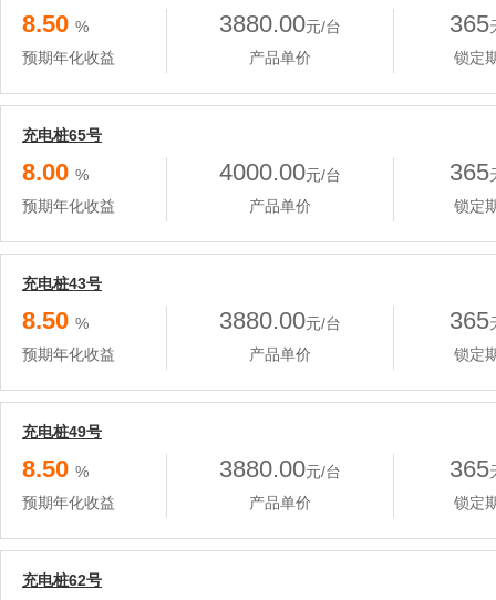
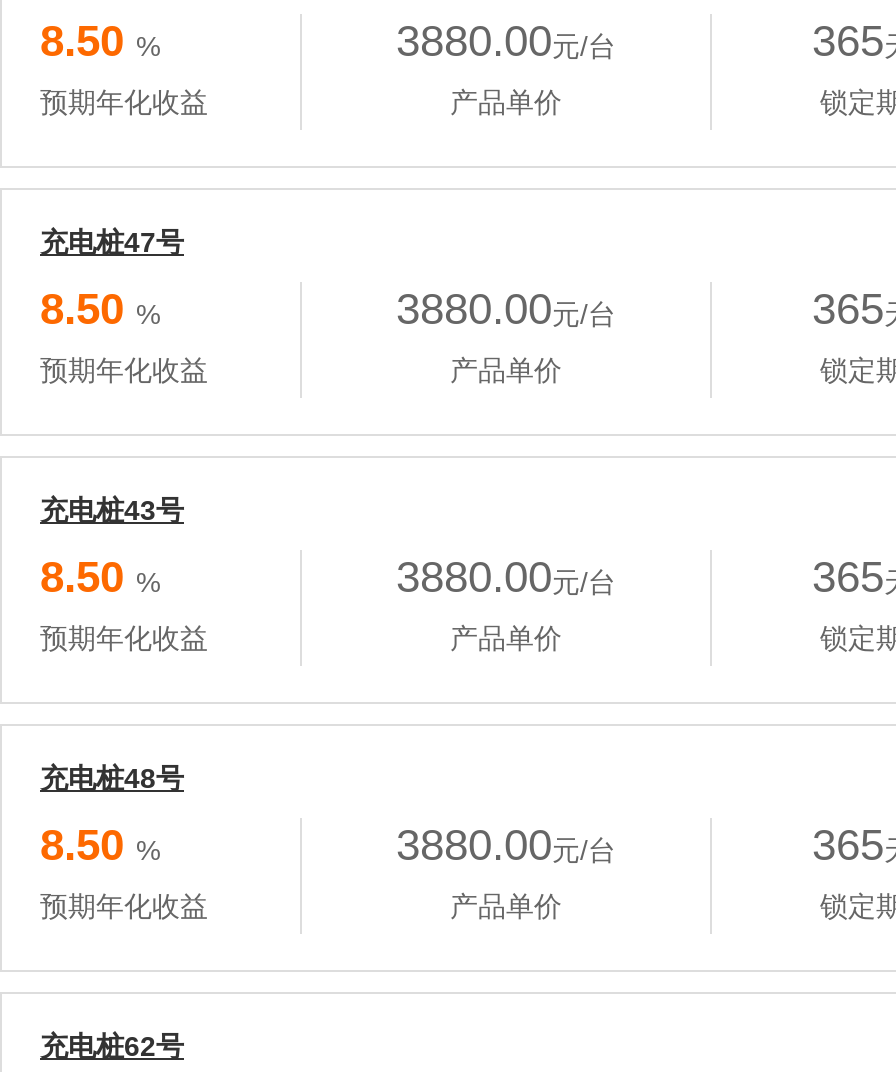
[22,126,102,144] 充电桩65号 -> [40,226,184,258] 充电桩47号
[22,158,89,186] 8.00% -> [40,284,160,334] 8.50%
[219,158,341,186] 4000.00元/台 -> [396,284,616,334] 3880.00元/台
[22,423,102,441] 充电桩49号 -> [40,762,184,794] 充电桩48号

